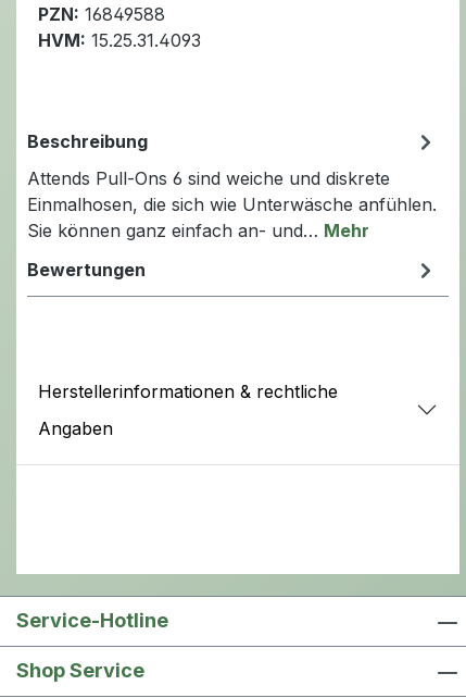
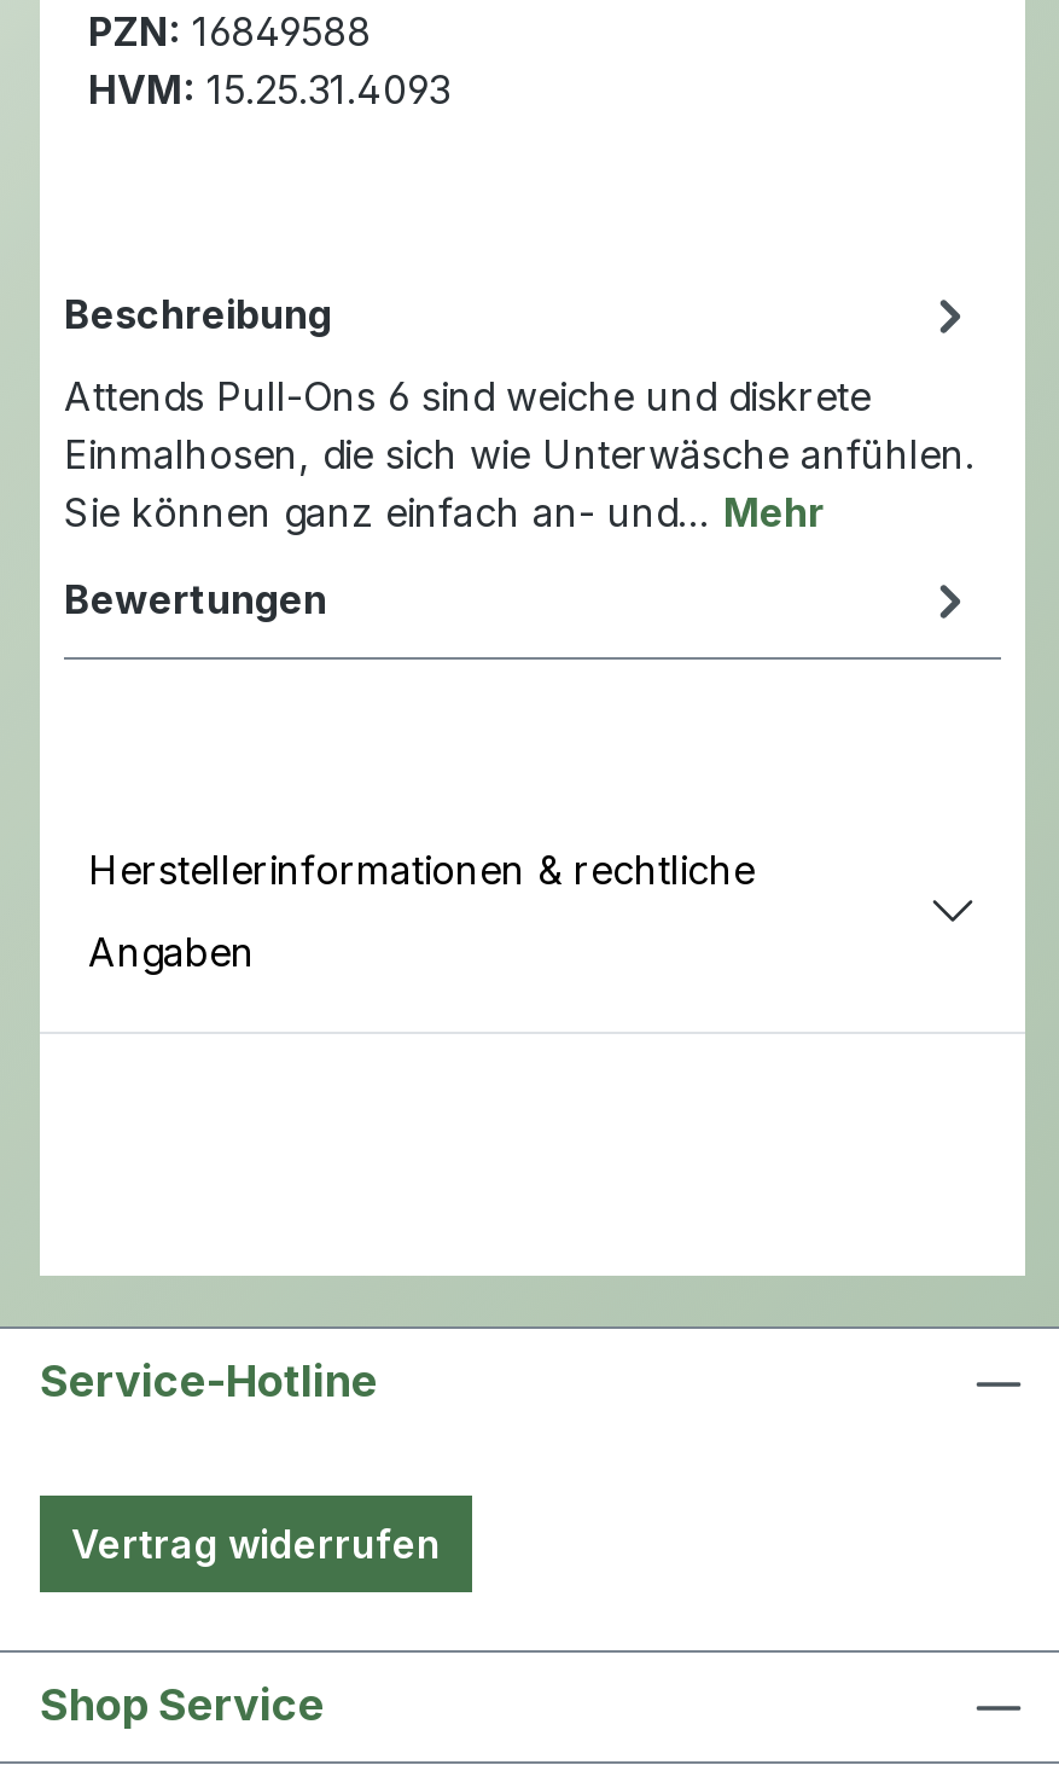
none -> [71,1519,441,1567] Vertrag widerrufen

